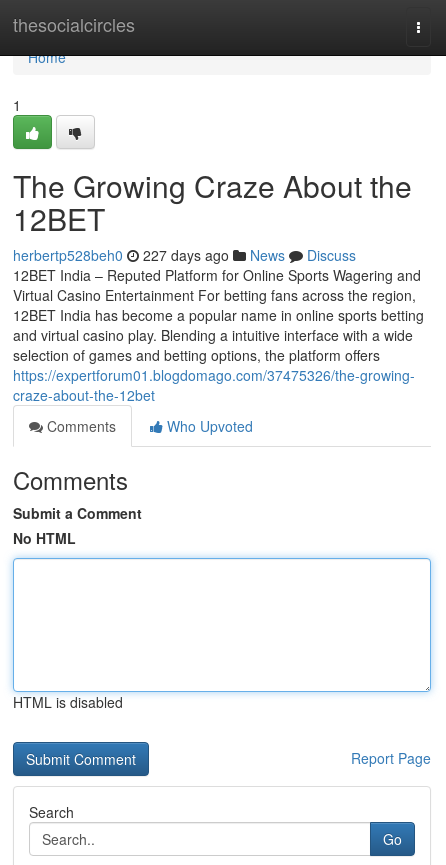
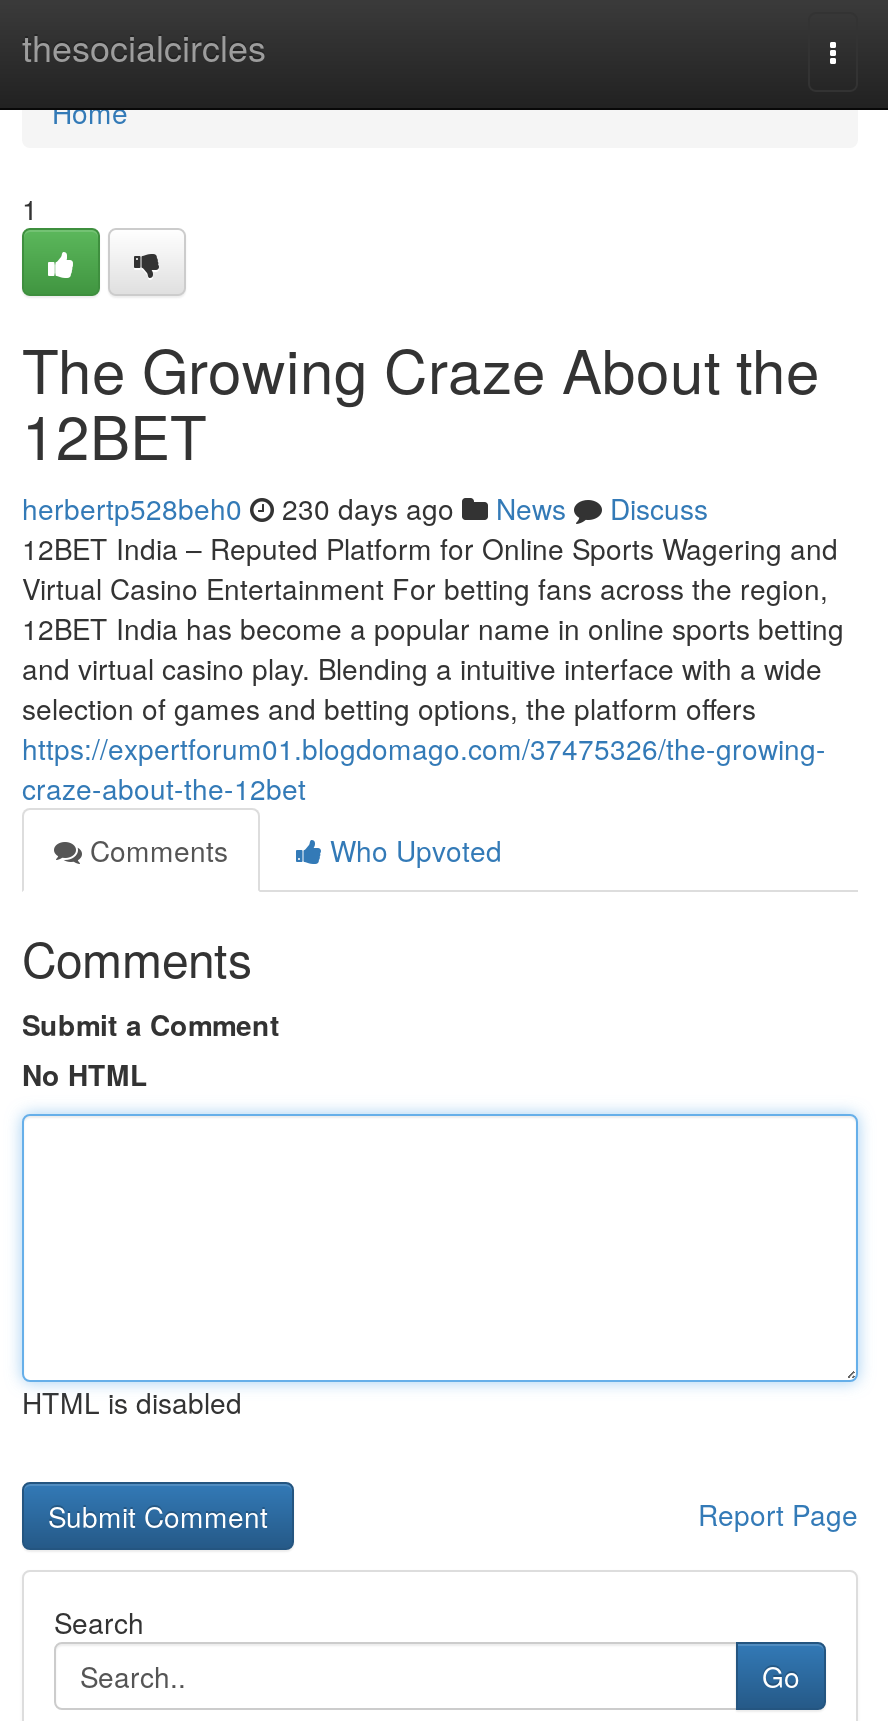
[13,245,356,265] herbertp528beh0 227 days ago News Discuss -> [22,488,708,528] herbertp528beh0 230 days ago News Discuss

